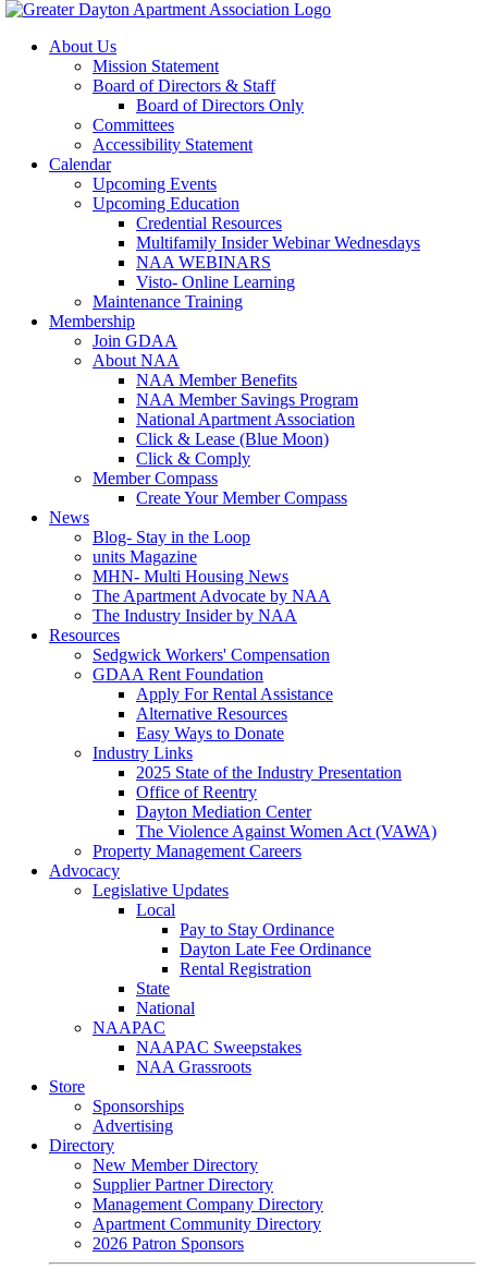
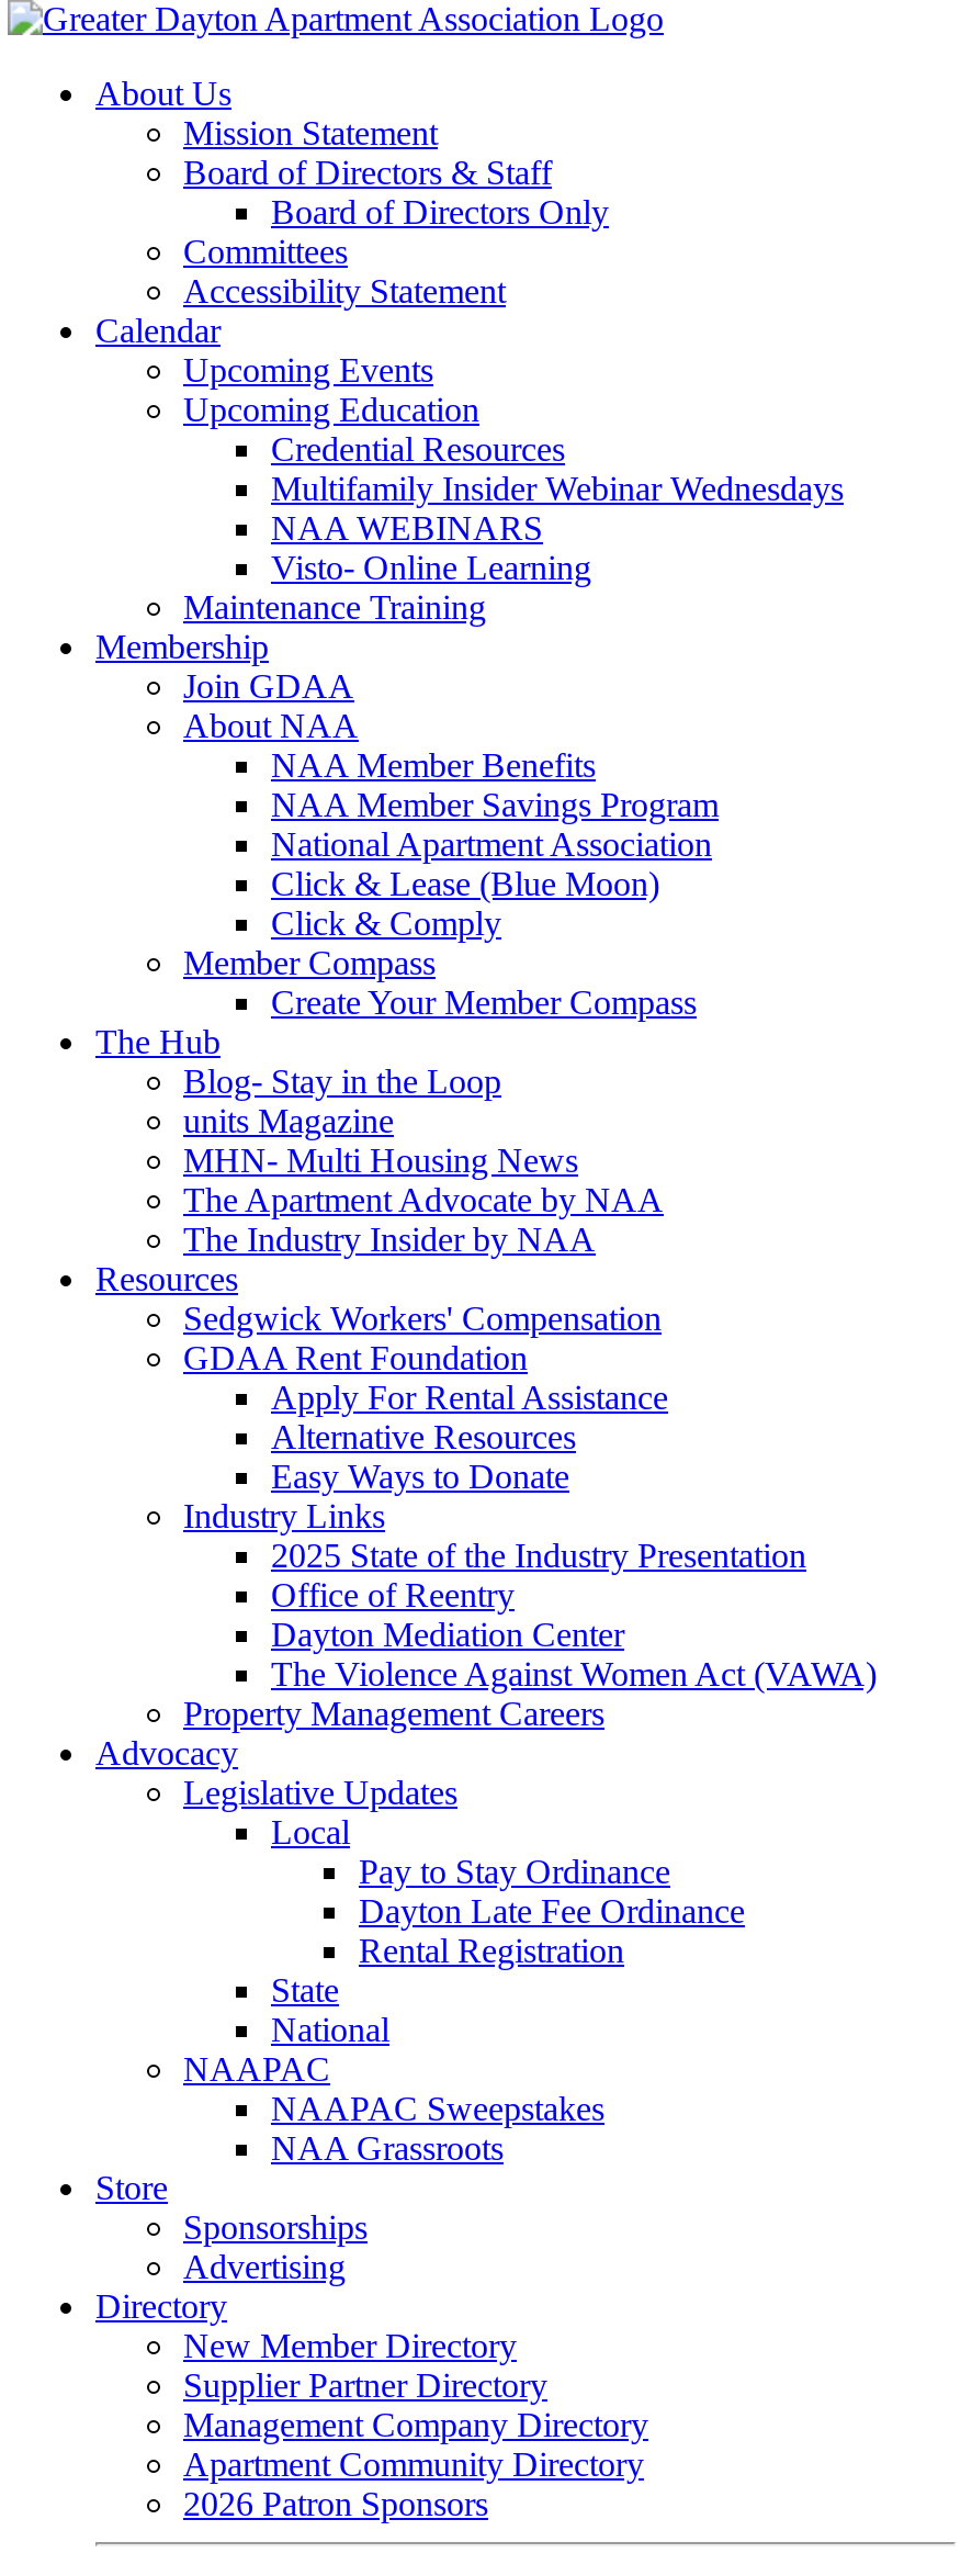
[49,508,89,527] News -> [95,1023,221,1060] The Hub

